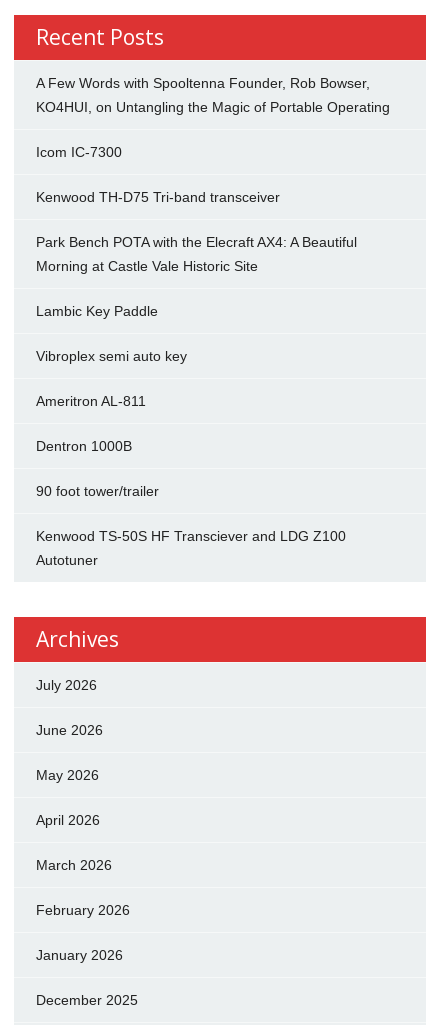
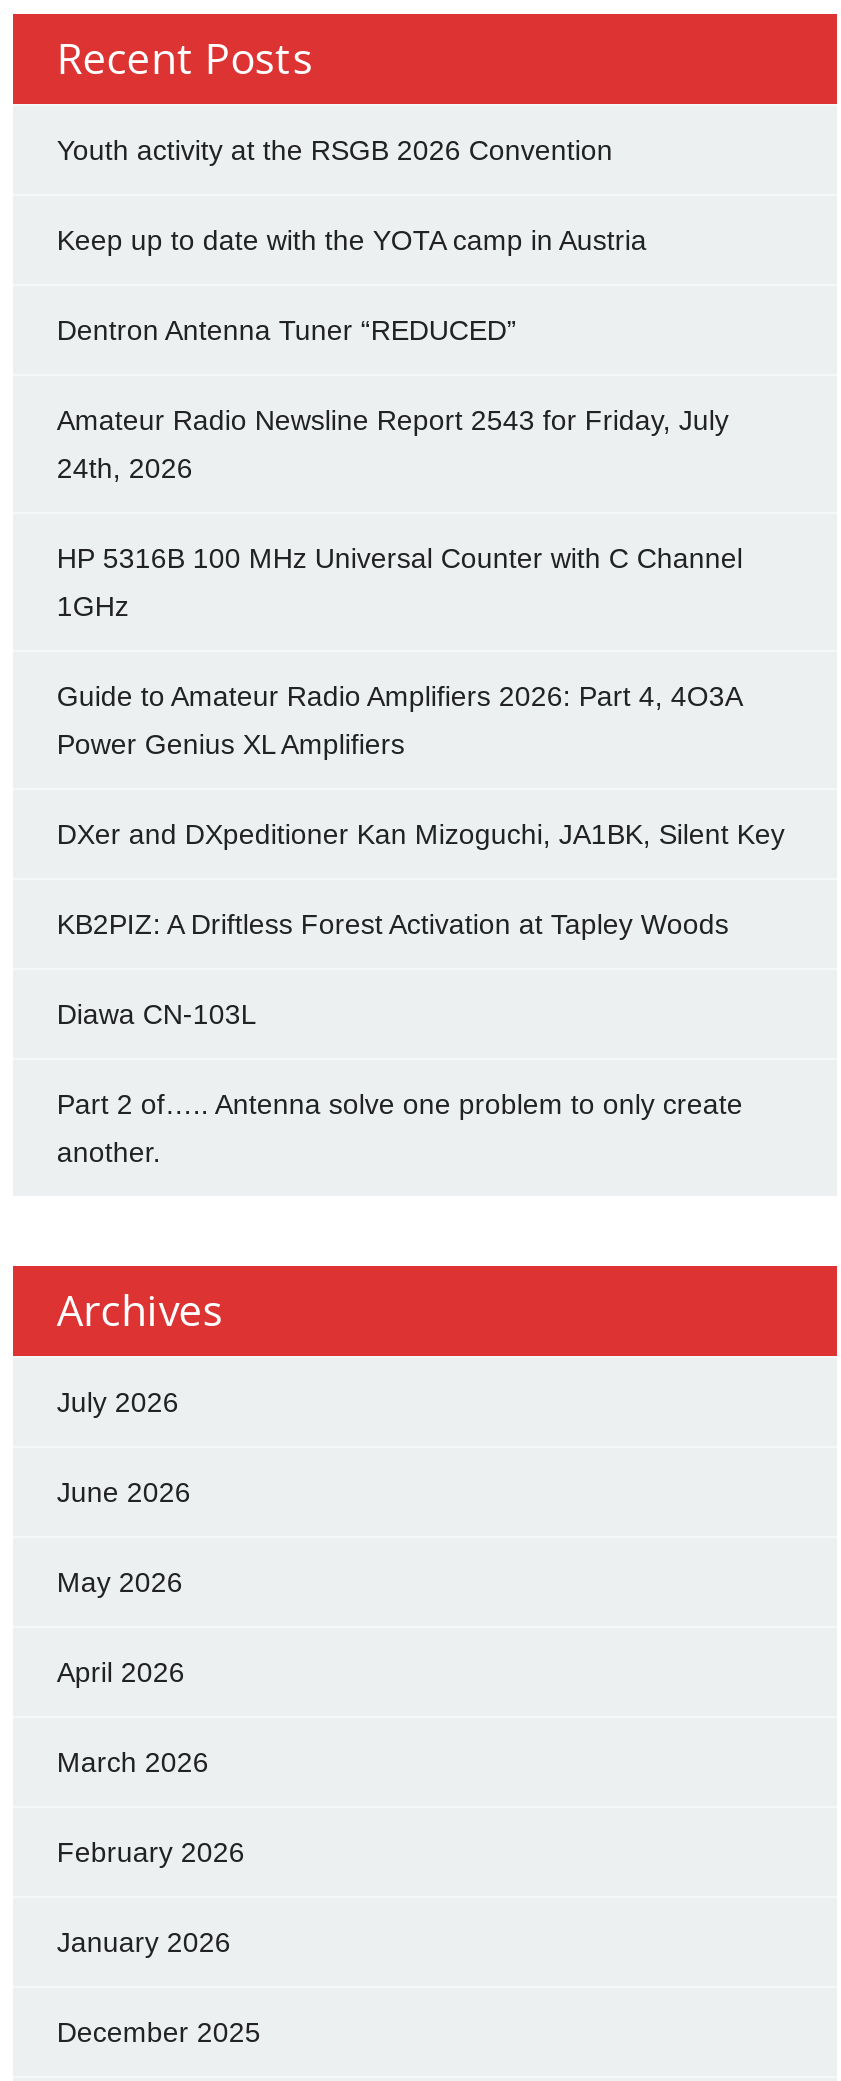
[36,75,390,568] A Few Words with Spooltenna Founder, Rob Bowser, | KO4HUI, on Untangling the Magic of Portable Operating | Icom IC-7300 | Kenwood TH-D75 Tri-band transceiver | Park Bench POTA with the Elecraft AX4: A Beautiful | Morning at Castle Vale Historic Site | Lambic Key Paddle | Vibroplex semi auto key | Ameritron AL-811 | Dentron 1000B | 90 foot tower/trailer | Kenwood TS-50S HF Transciever and LDG Z100 | Autotuner -> [57,134,785,1168] Youth activity at the RSGB 2026 Convention | Keep up to date with the YOTA camp in Austria | Dentron Antenna Tuner “REDUCED” | Amateur Radio Newsline Report 2543 for Friday, July | 24th, 2026 | HP 5316B 100 MHz Universal Counter with C Channel | 1GHz | Guide to Amateur Radio Amplifiers 2026: Part 4, 4O3A | Power Genius XL Amplifiers | DXer and DXpeditioner Kan Mizoguchi, JA1BK, Silent Key | KB2PIZ: A Driftless Forest Activation at Tapley Woods | Diawa CN-103L | Part 2 of….. Antenna solve one problem to only create | another.

